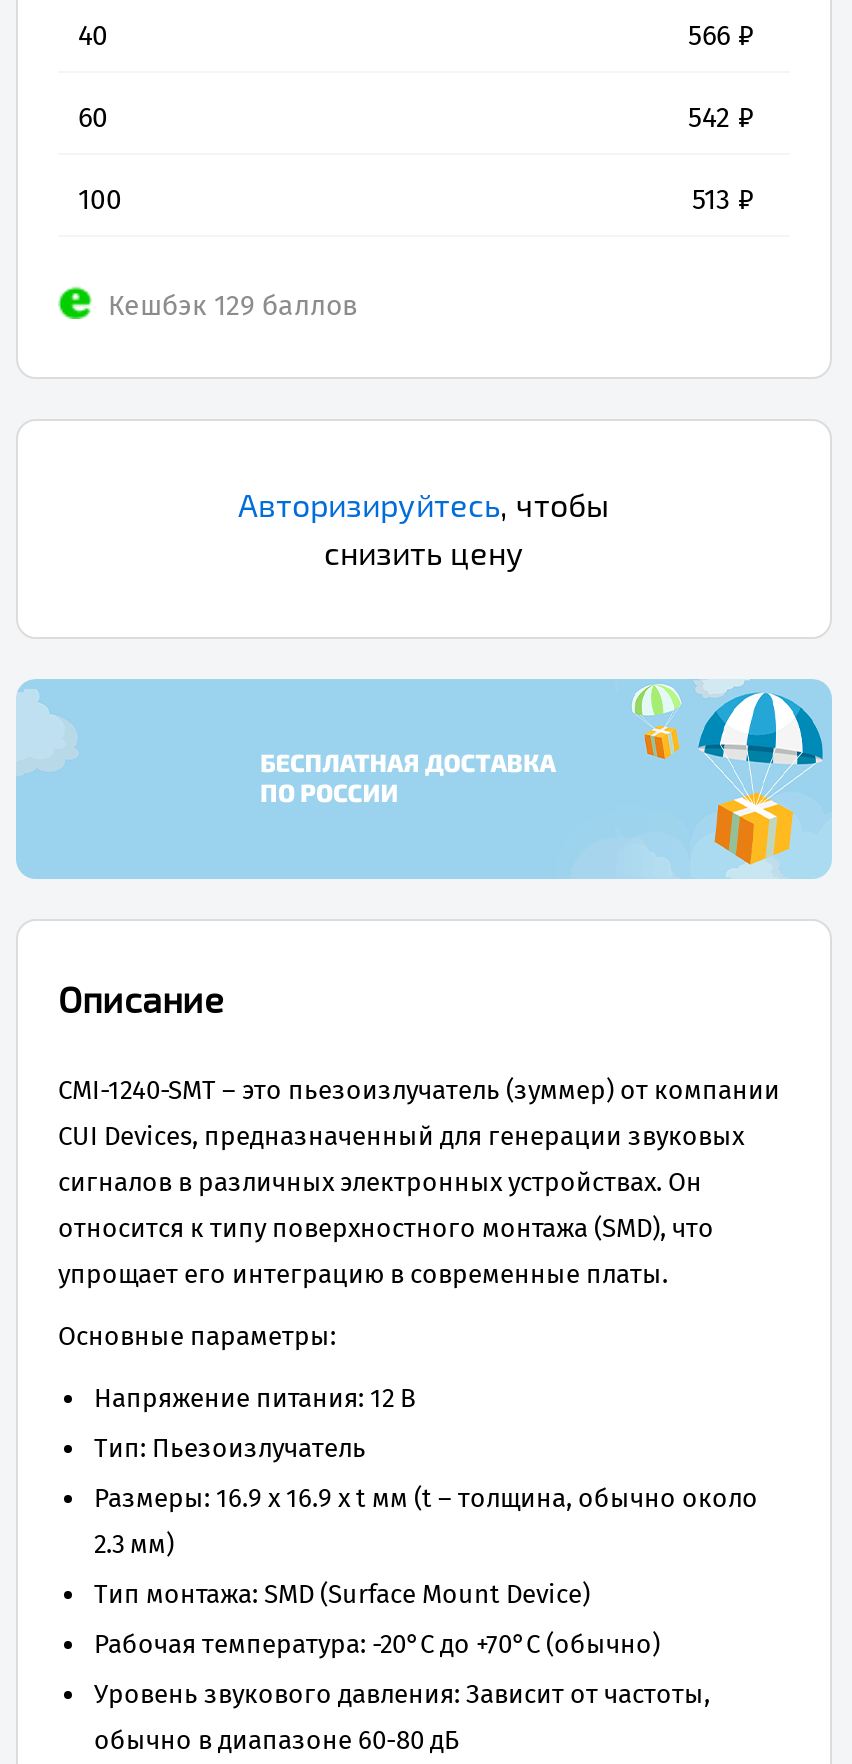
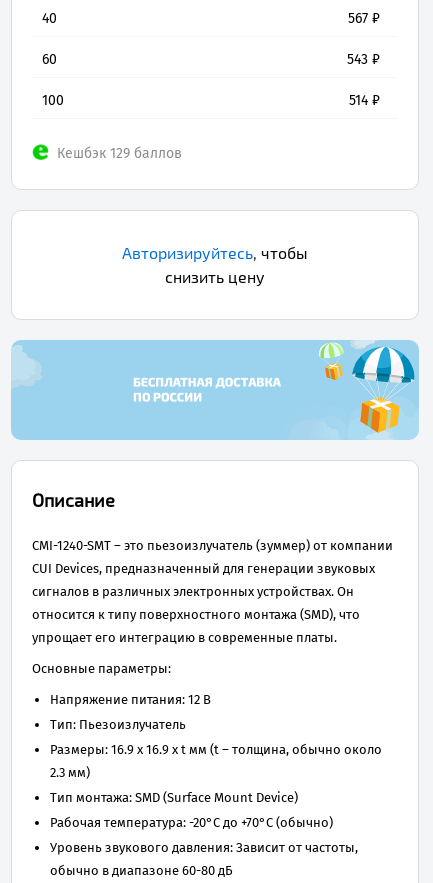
[688,19,754,53] 566 ₽ -> [348,10,380,27] 567 ₽
[688,101,754,135] 542 ₽ -> [347,51,380,68] 543 ₽
[692,183,754,217] 513 ₽ -> [349,92,380,109] 514 ₽

